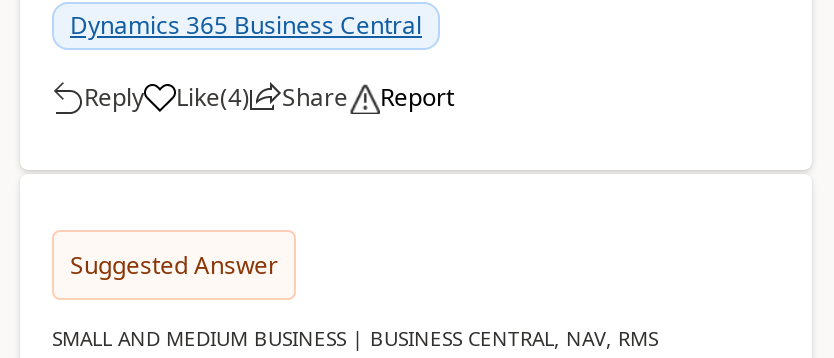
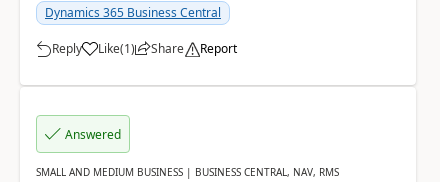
[220,80,250,114] (4) -> [120,40,135,57] (1)
[70,248,278,282] Suggested Answer -> [65,125,121,142] Answered

